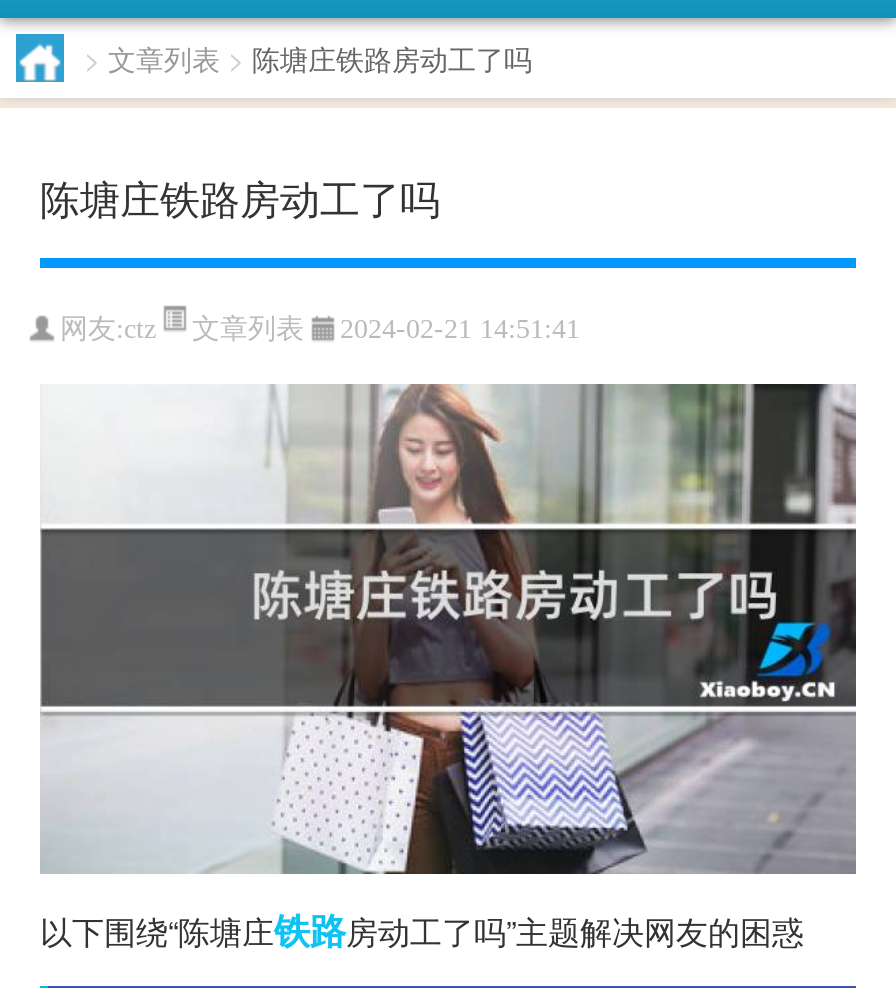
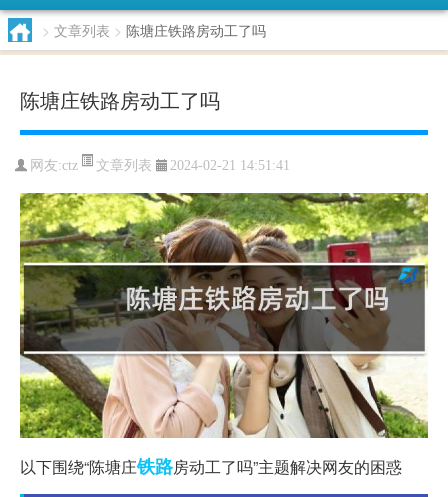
[38,382,858,876] [image] -> [19,192,429,439] [image]

